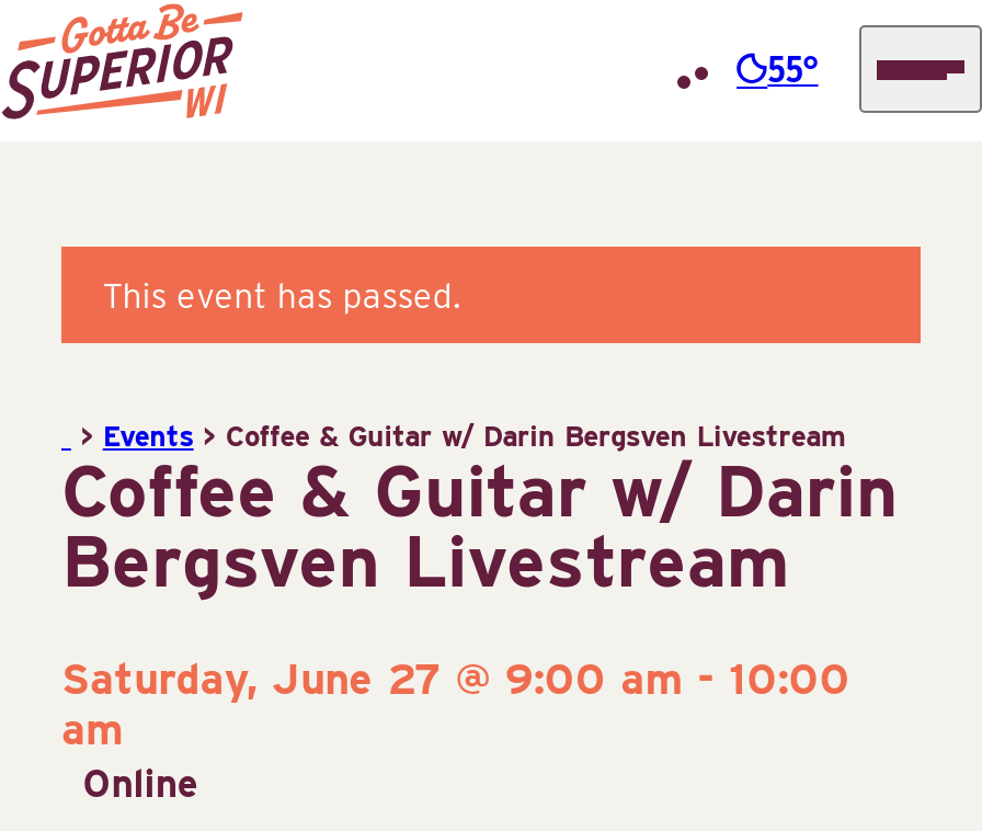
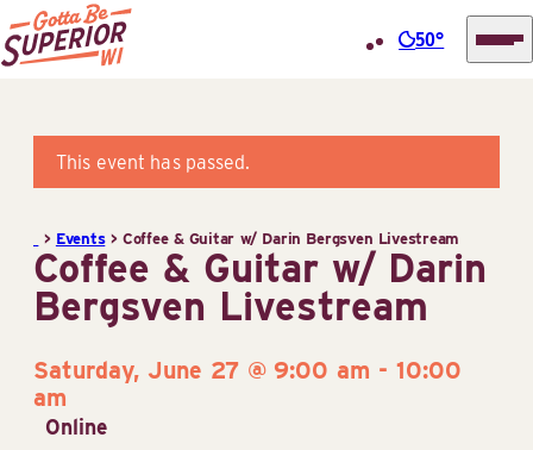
[768,48,818,91] 55° -> [415,28,444,51] 50°

